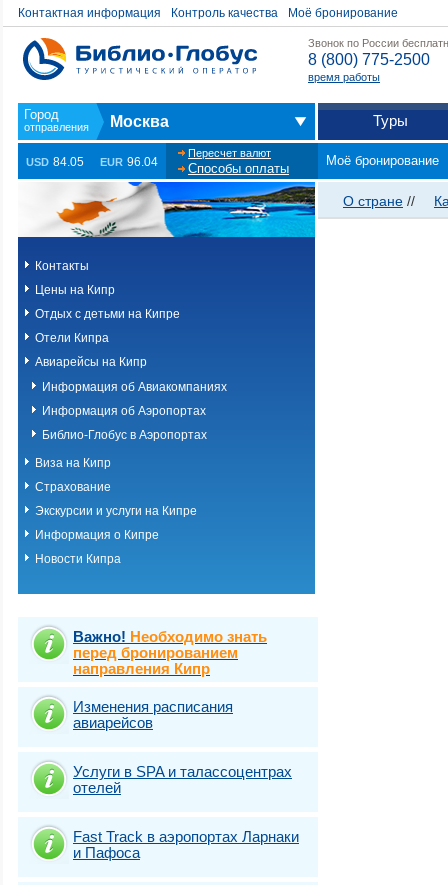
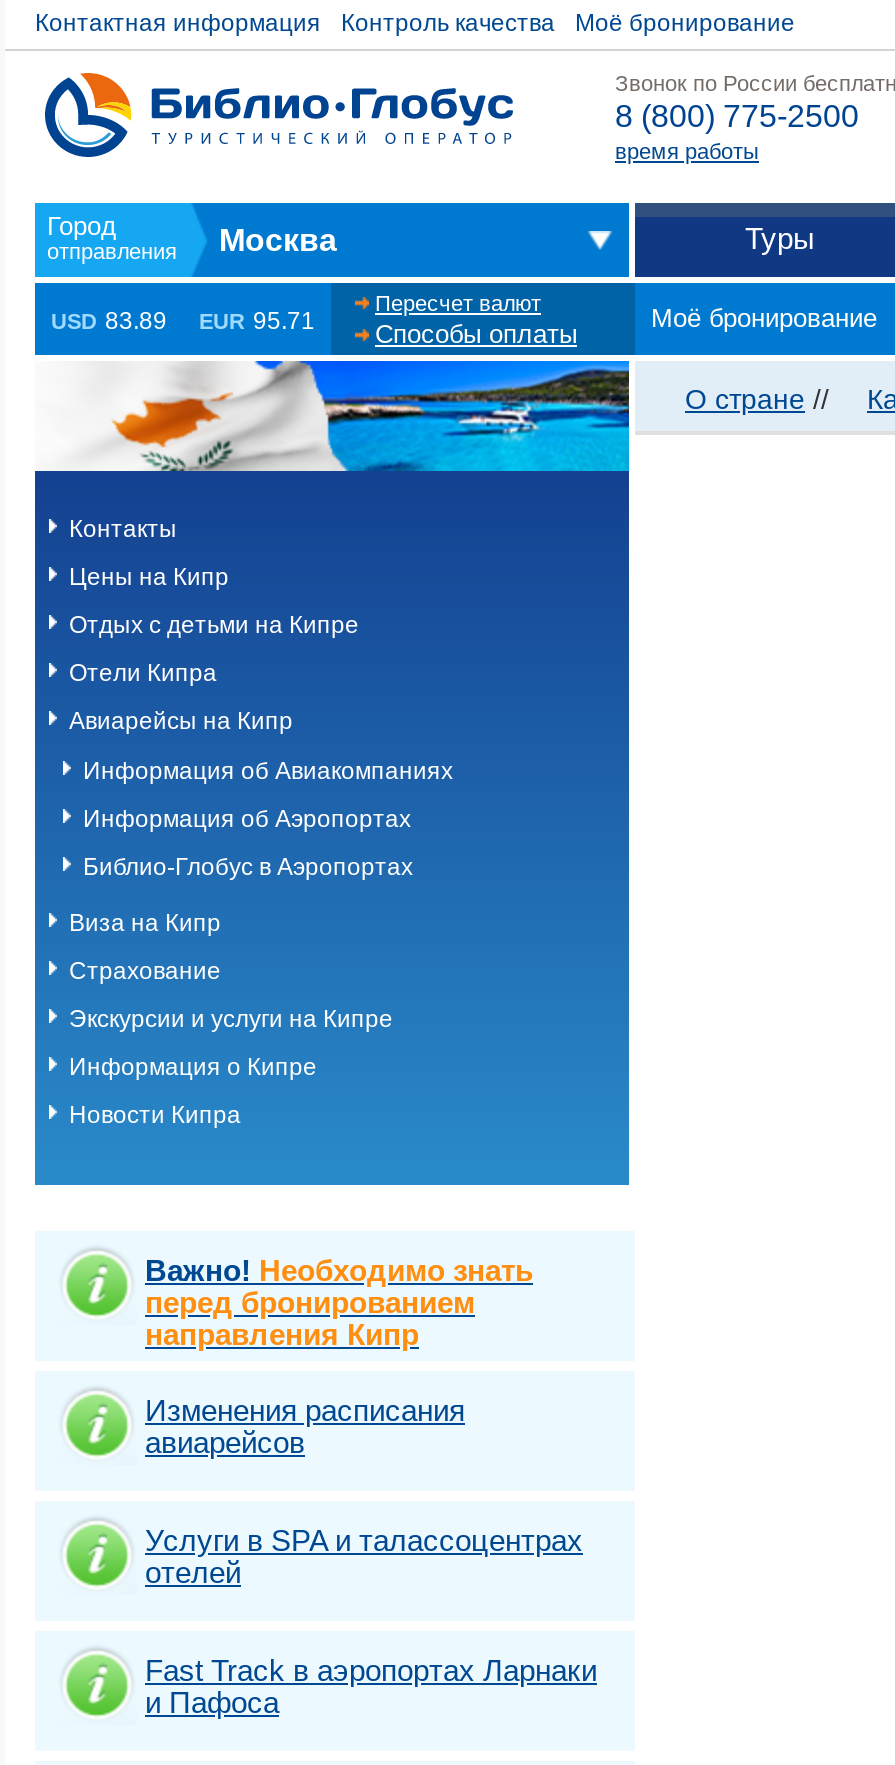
[26,155,84,169] USD 84.05 -> [51,307,167,335] USD 83.89
[100,155,158,169] EUR 96.04 -> [199,307,315,335] EUR 95.71

